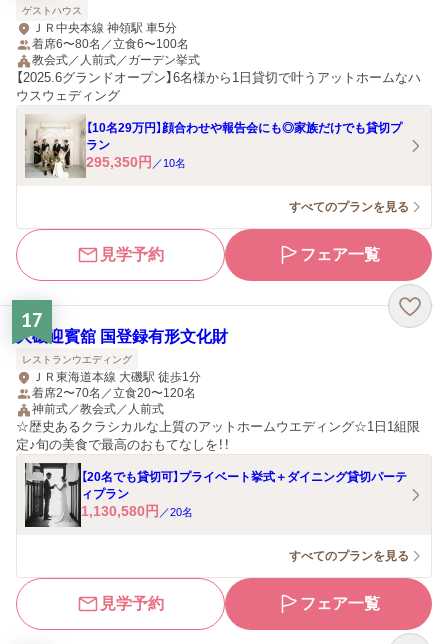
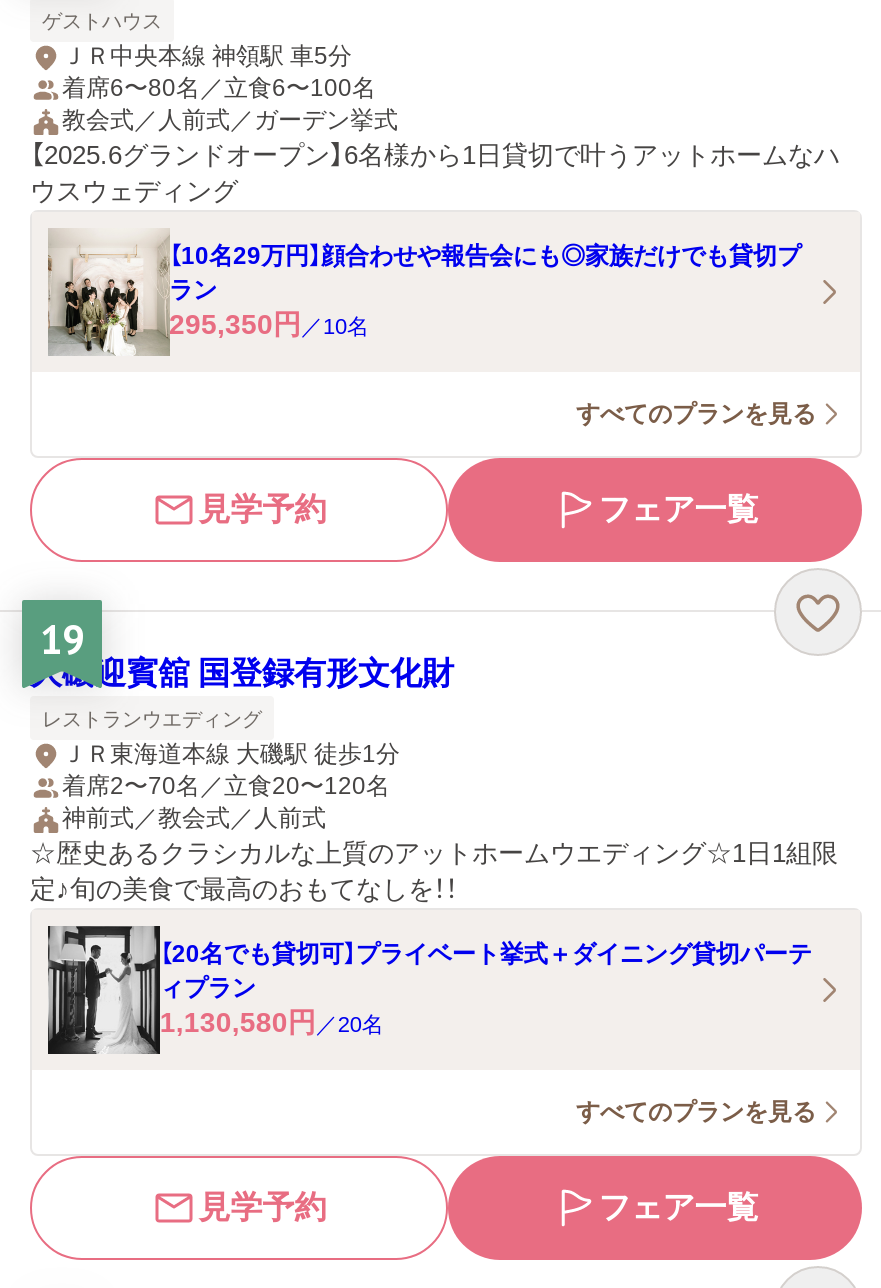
[21,307,43,333] 17 -> [40,614,84,666] 19

